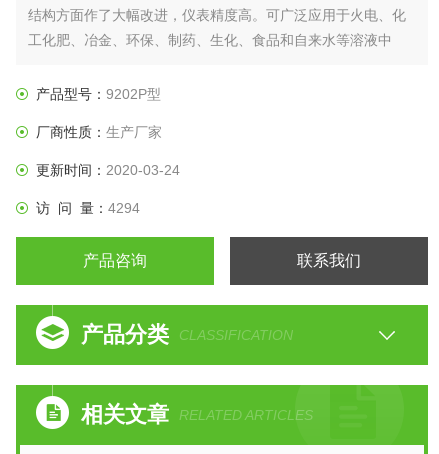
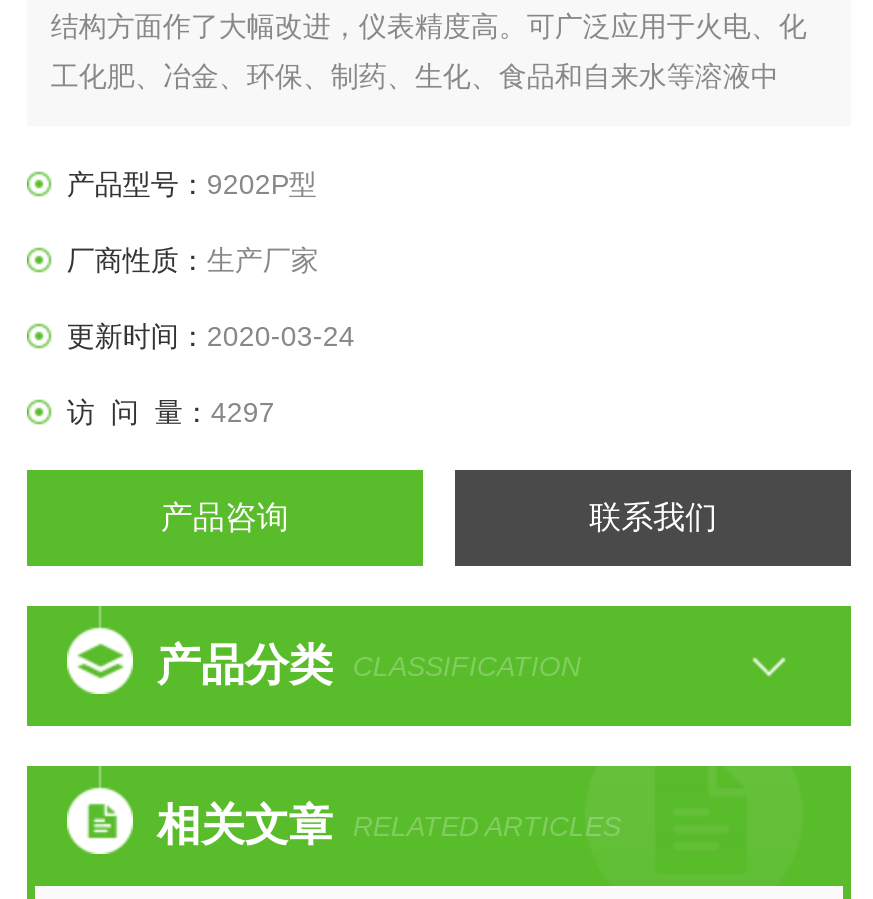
[36,199,140,215] 访 问 量：4294 -> [67,395,275,427] 访 问 量：4297

